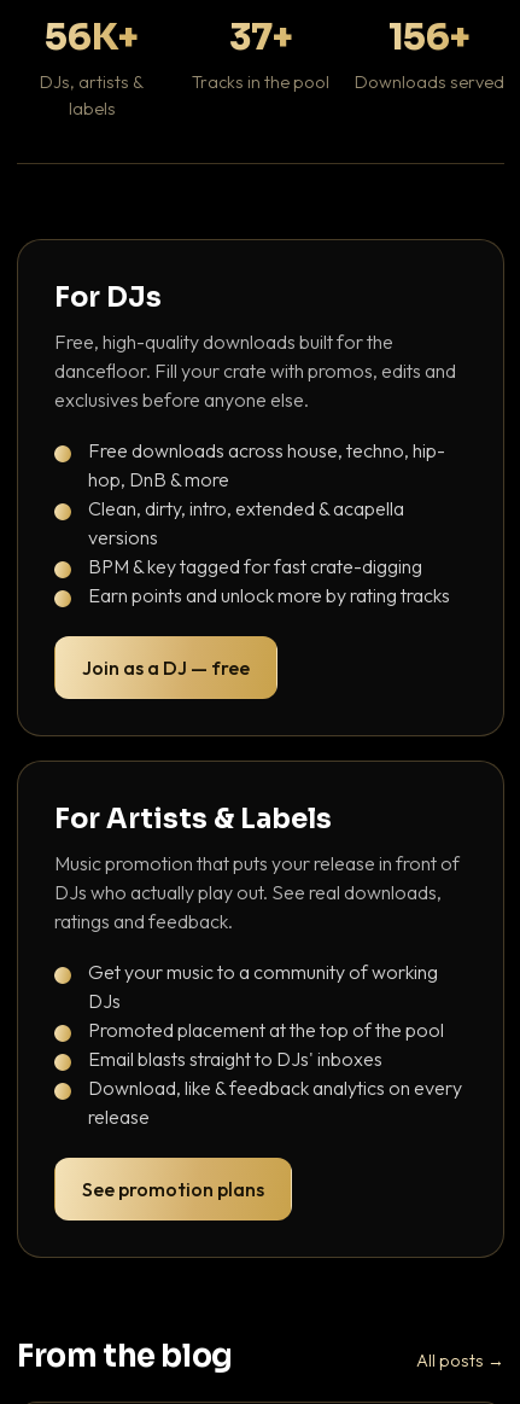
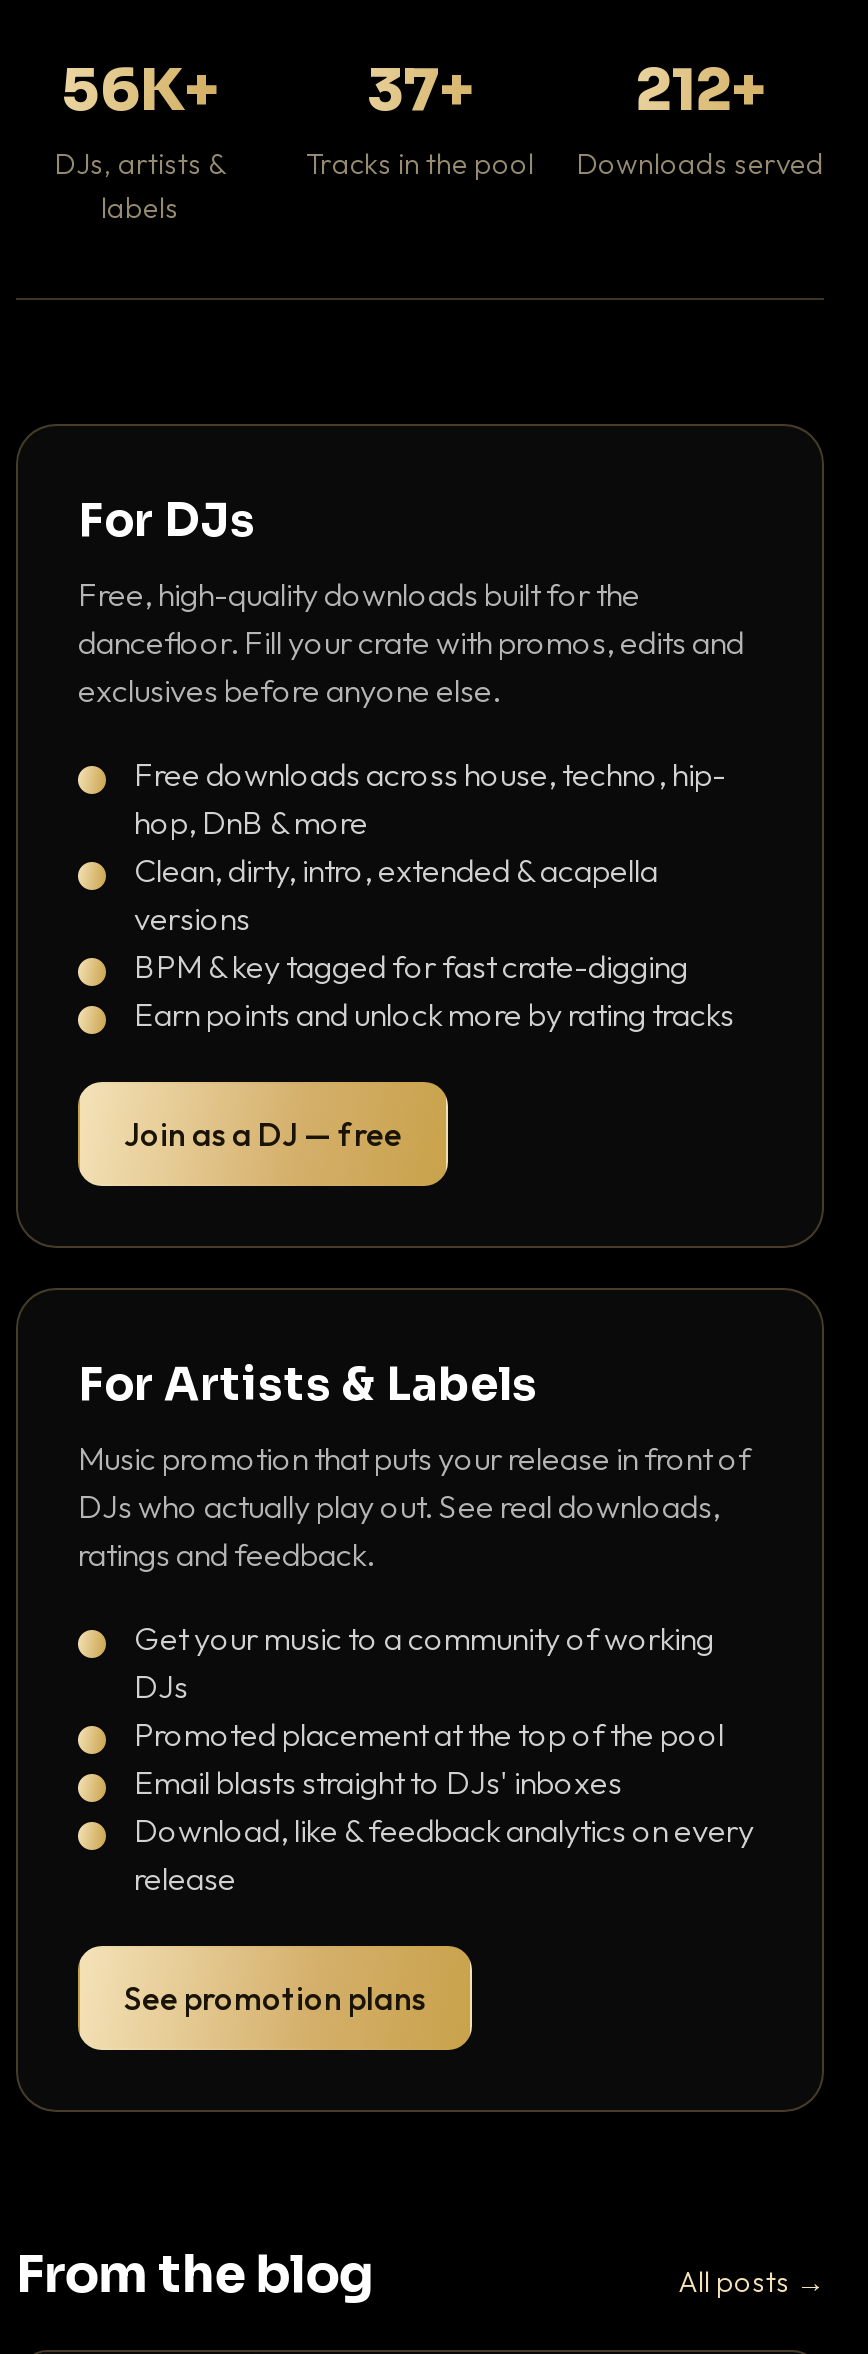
[388,16,471,59] 156+ -> [635,54,765,126] 212+

